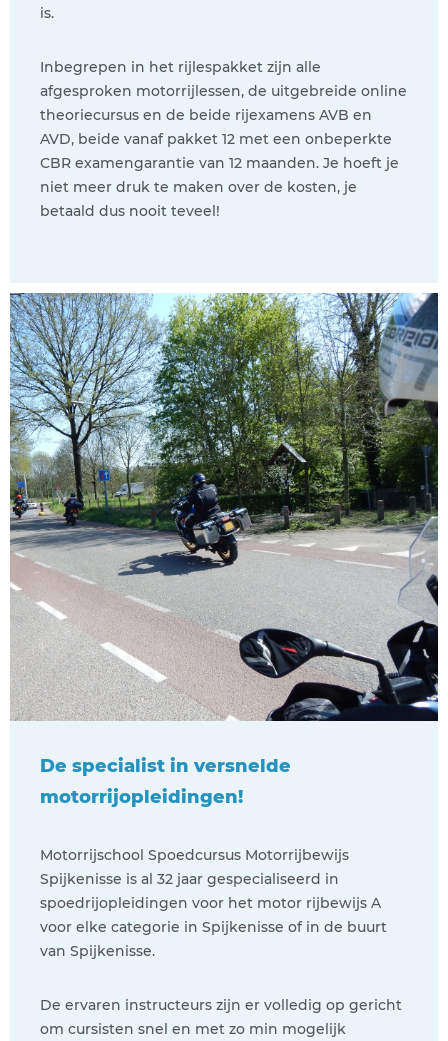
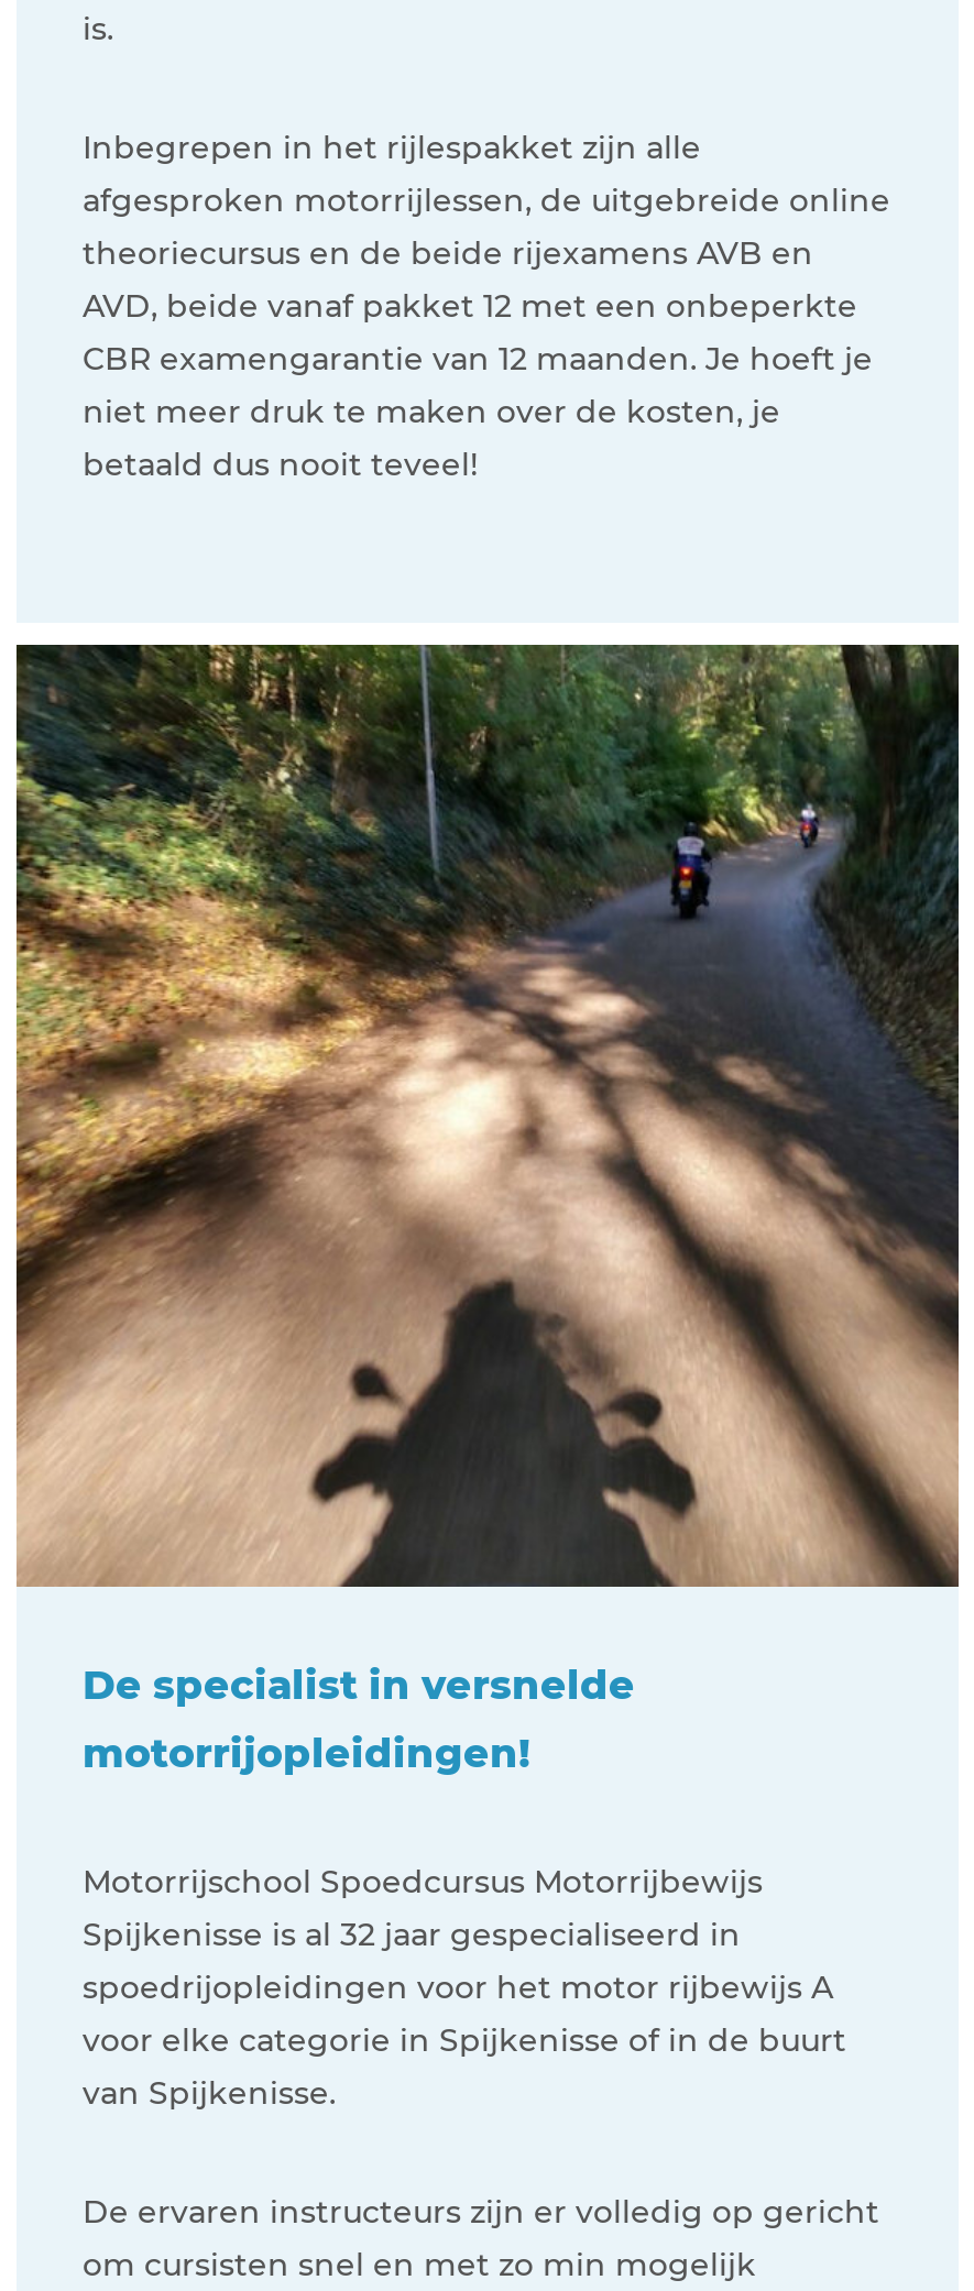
[9,292,439,722] [image] -> [14,643,961,1589] [image]

